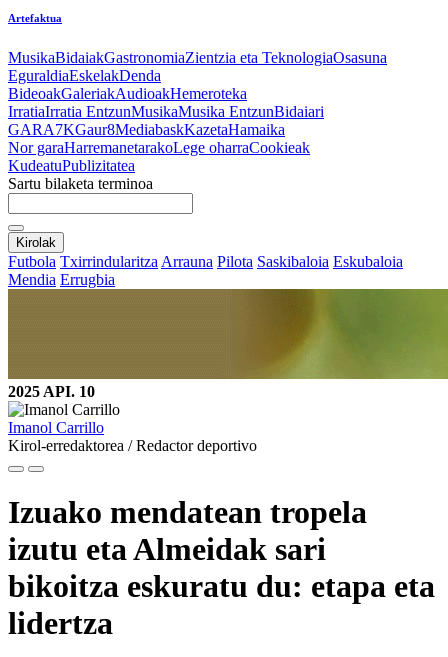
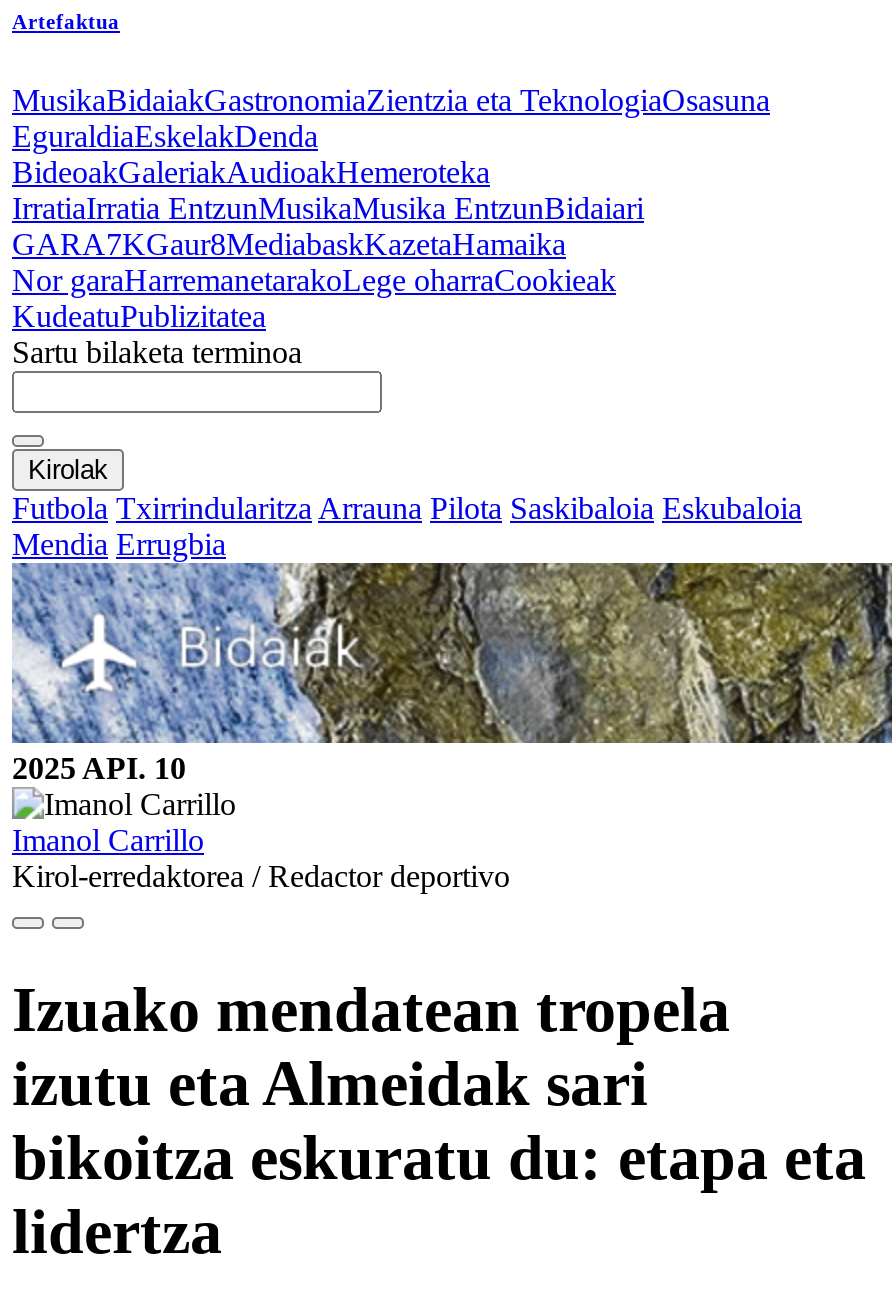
[7,288,445,380] [image] -> [10,561,886,745] [image]

